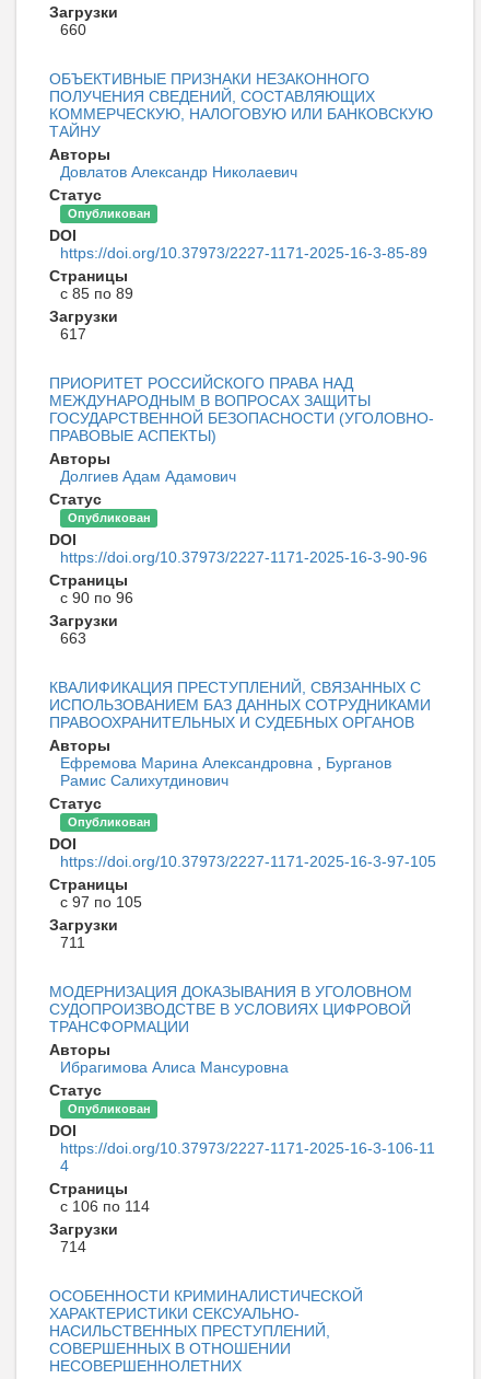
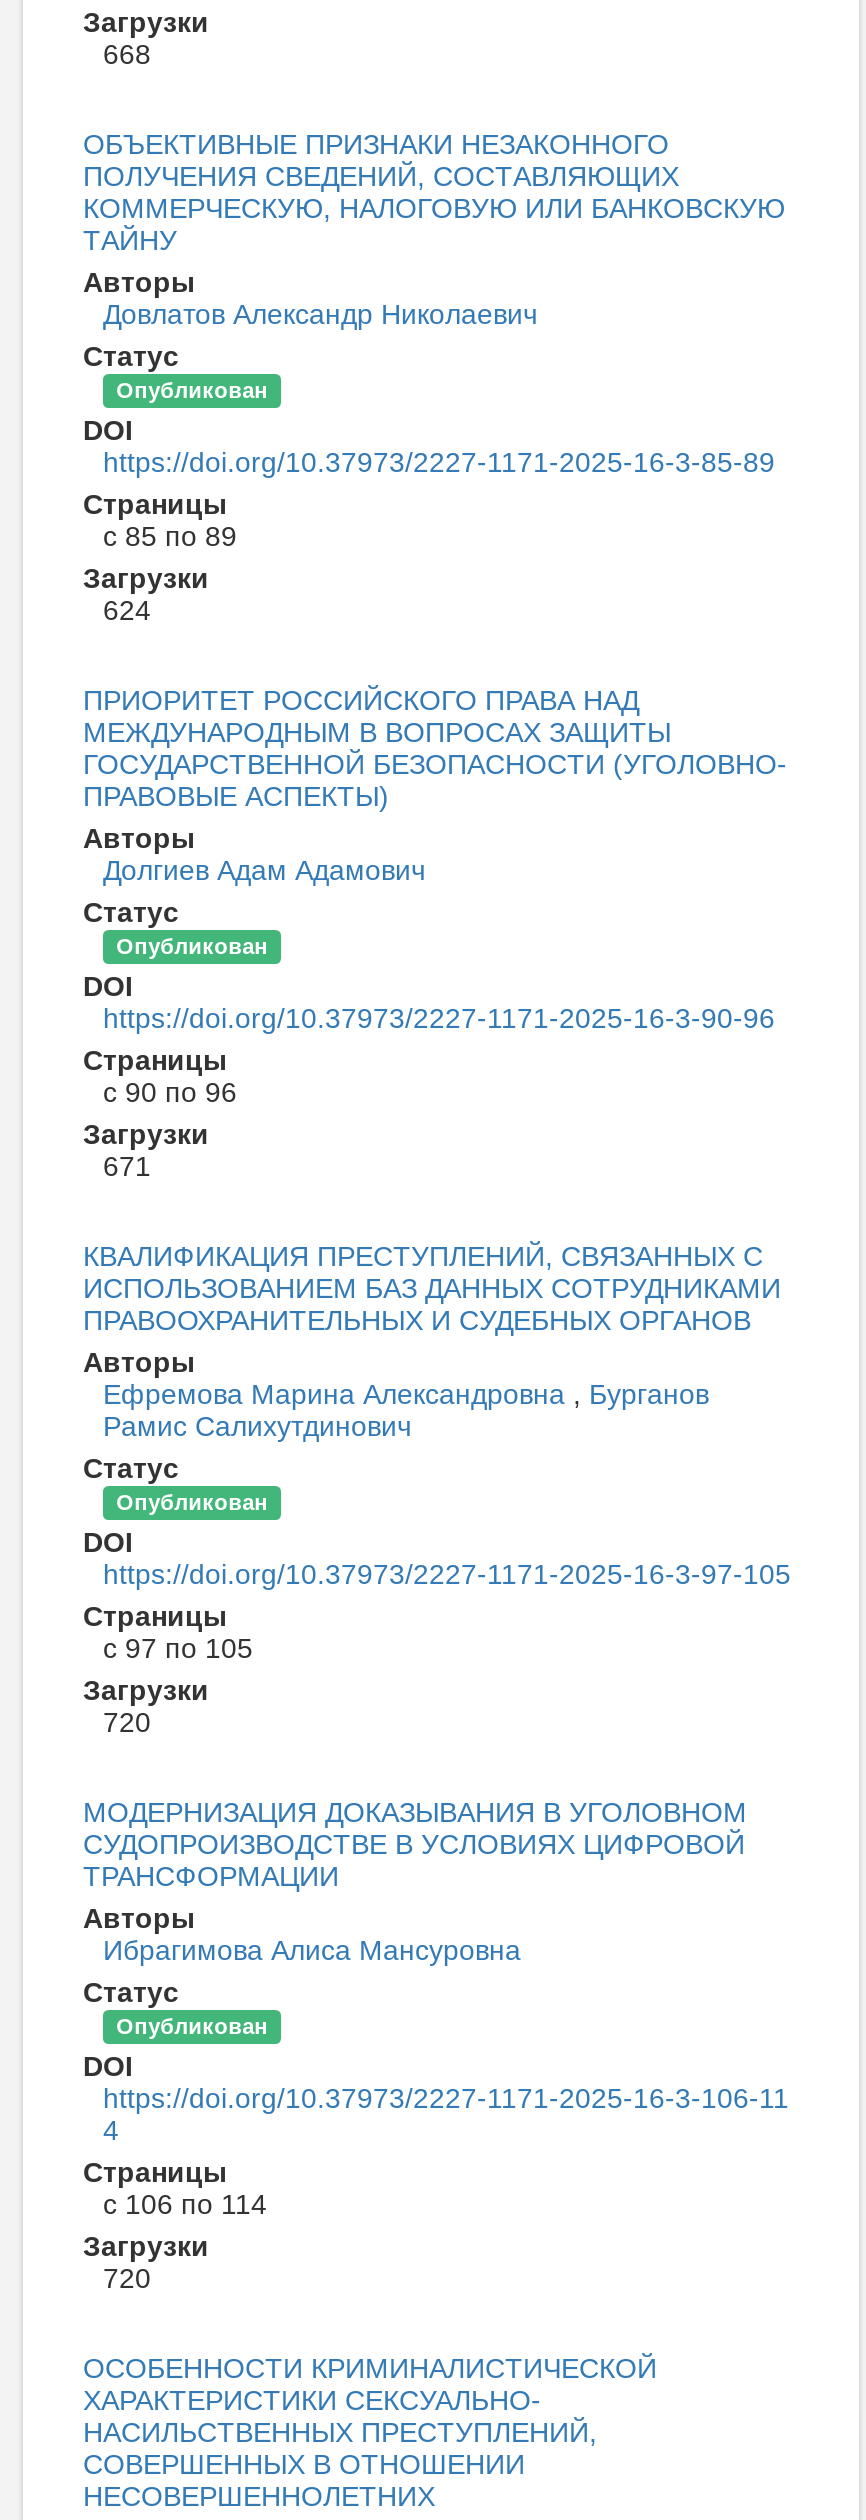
[60,21,86,38] 660 -> [103,38,151,70] 668
[60,325,86,342] 617 -> [103,594,151,626] 624
[60,629,86,647] 663 -> [103,1150,151,1182] 671
[60,933,85,951] 711 -> [103,1706,151,1738] 720
[60,1238,86,1255] 714 -> [103,2262,151,2294] 720

